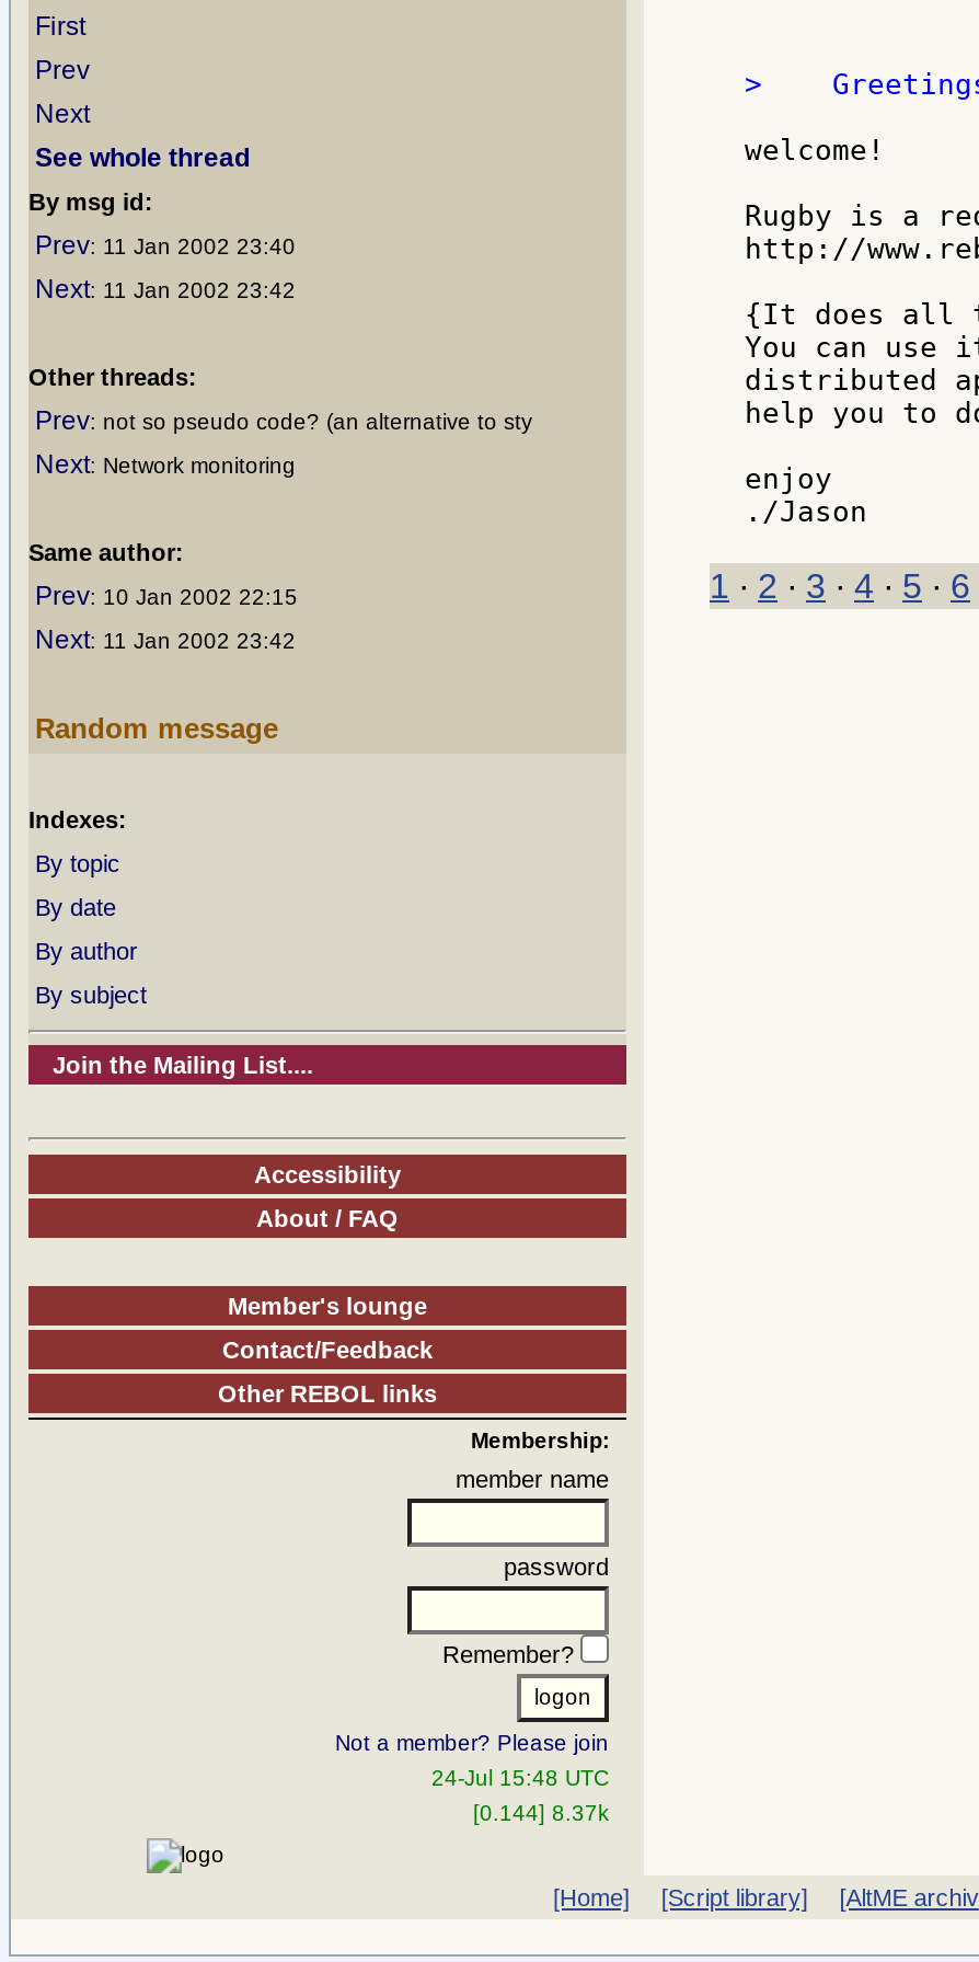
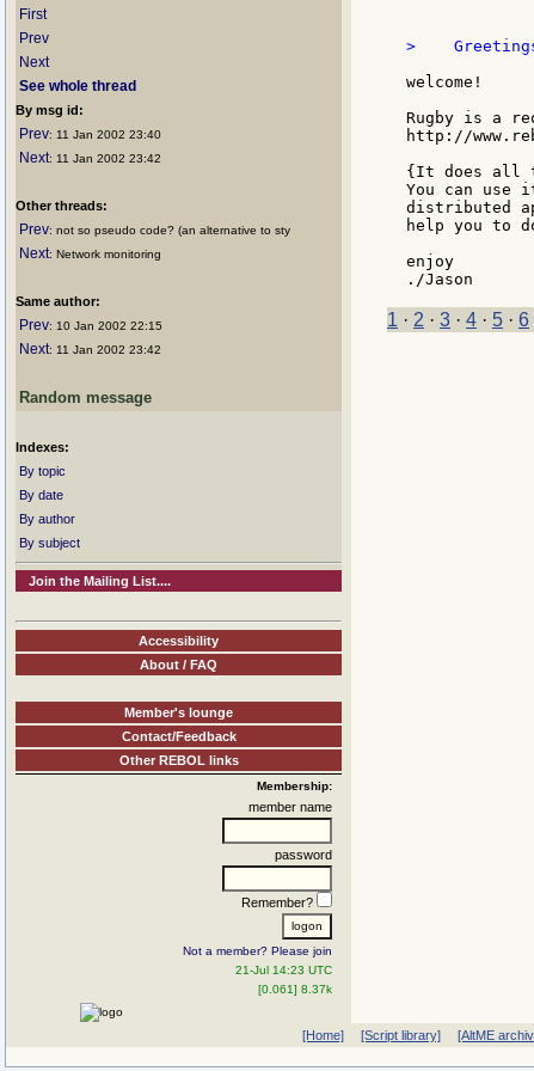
[431,1766,609,1790] 24-Jul 15:48 UTC -> [235,963,332,977] 21-Jul 14:23 UTC
[473,1801,609,1825] [0.144] 8.37k -> [258,983,332,996] [0.061] 8.37k

